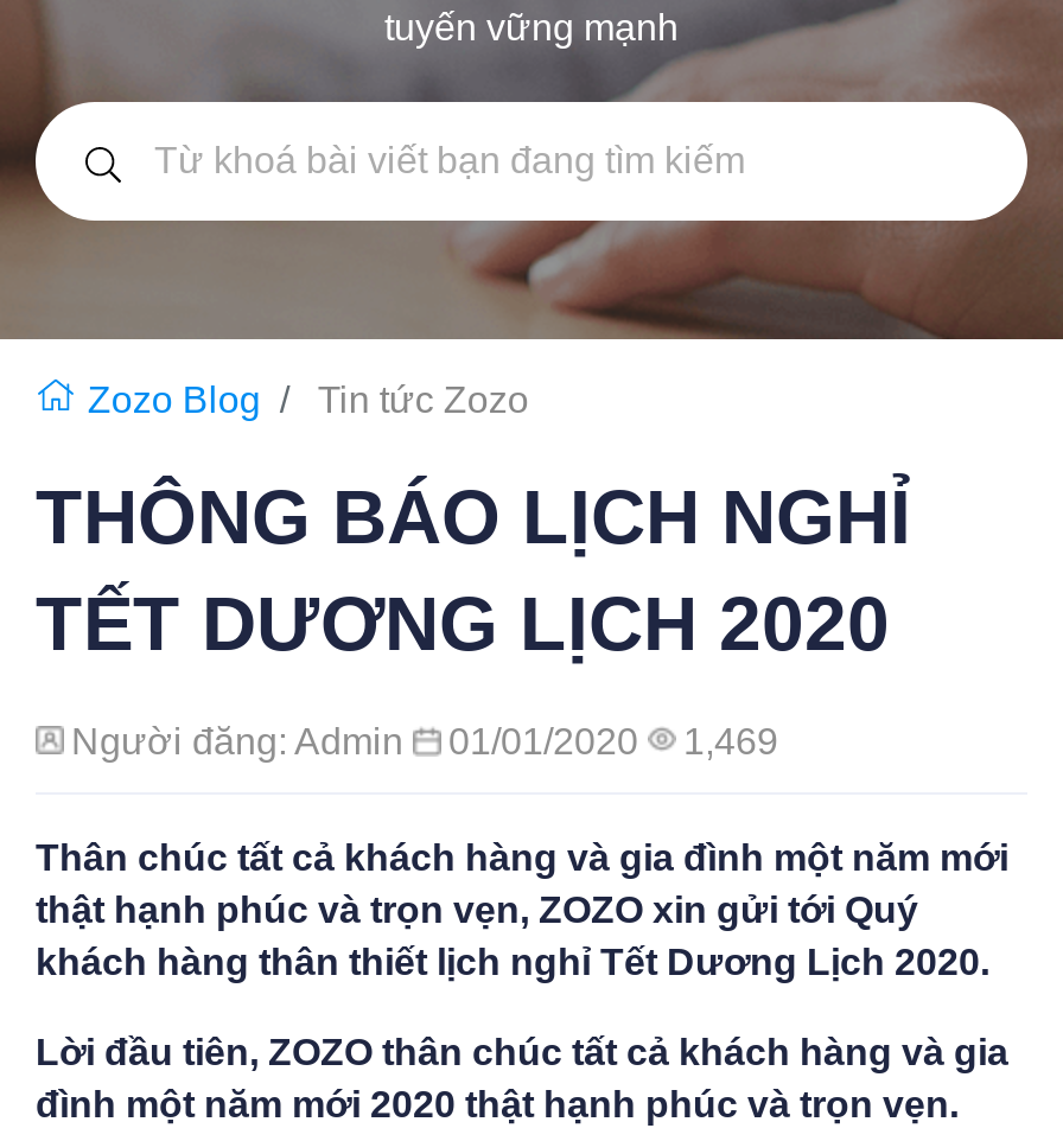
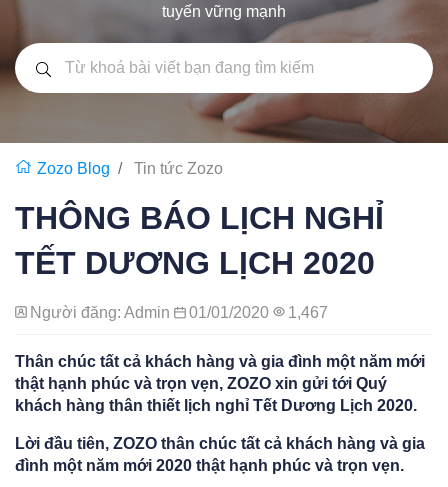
[71,721,778,761] Người đăng: Admin 01/01/2020 1,469 -> [30,304,328,321] Người đăng: Admin 01/01/2020 1,467

